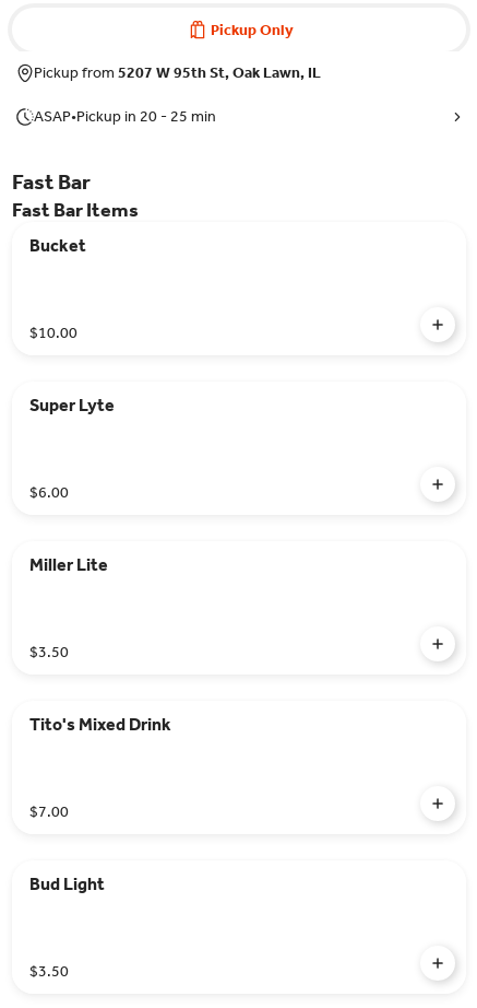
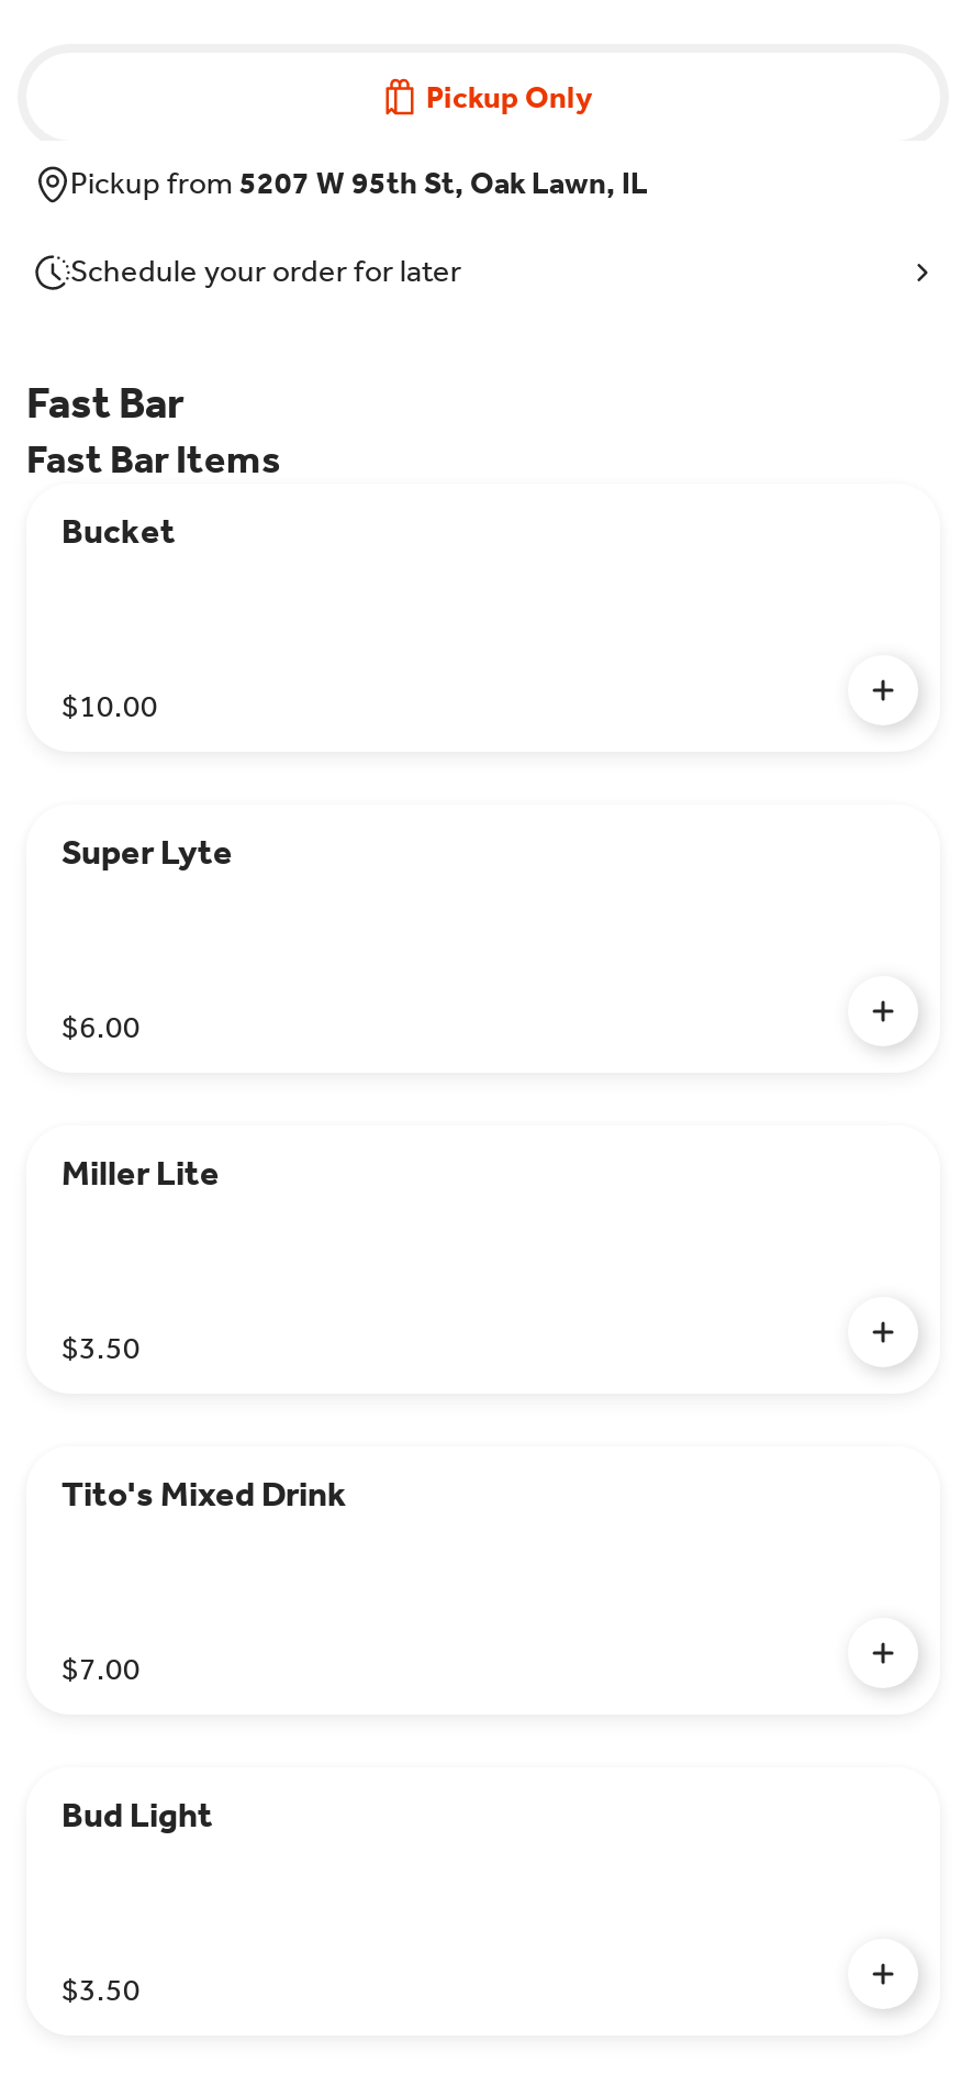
[34,107,216,126] ASAP•Pickup in 20 - 25 min -> [70,253,461,291] Schedule your order for later

